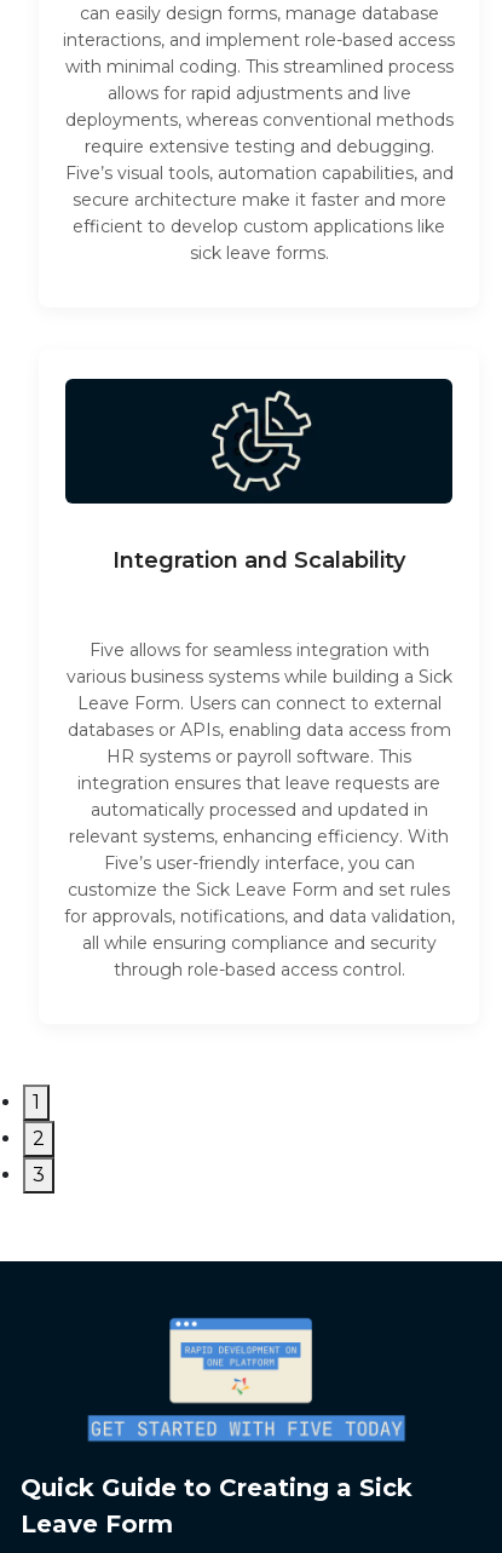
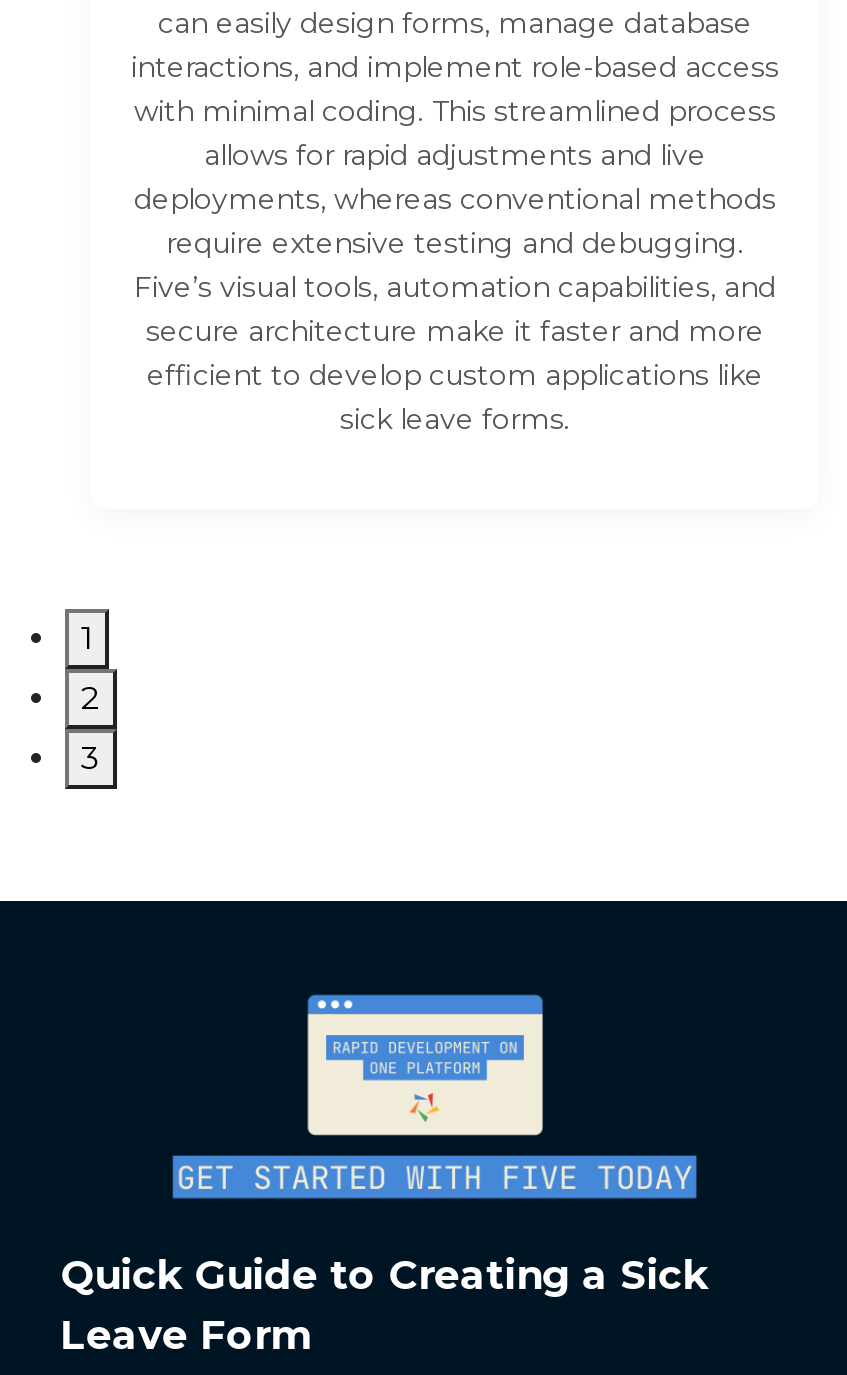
[64,378,454,980] [image] | Integration and Scalability | Five allows for seamless integration with | various business systems while building a Sick | Leave Form. Users can connect to external | databases or APIs, enabling data access from | HR systems or payroll software. This | integration ensures that leave requests are | automatically processed and updated in | relevant systems, enhancing efficiency. With | Five’s user-friendly interface, you can | customize the Sick Leave Form and set rules | for approvals, notifications, and data validation, | all while ensuring compliance and security | through role-based access control. -> none

